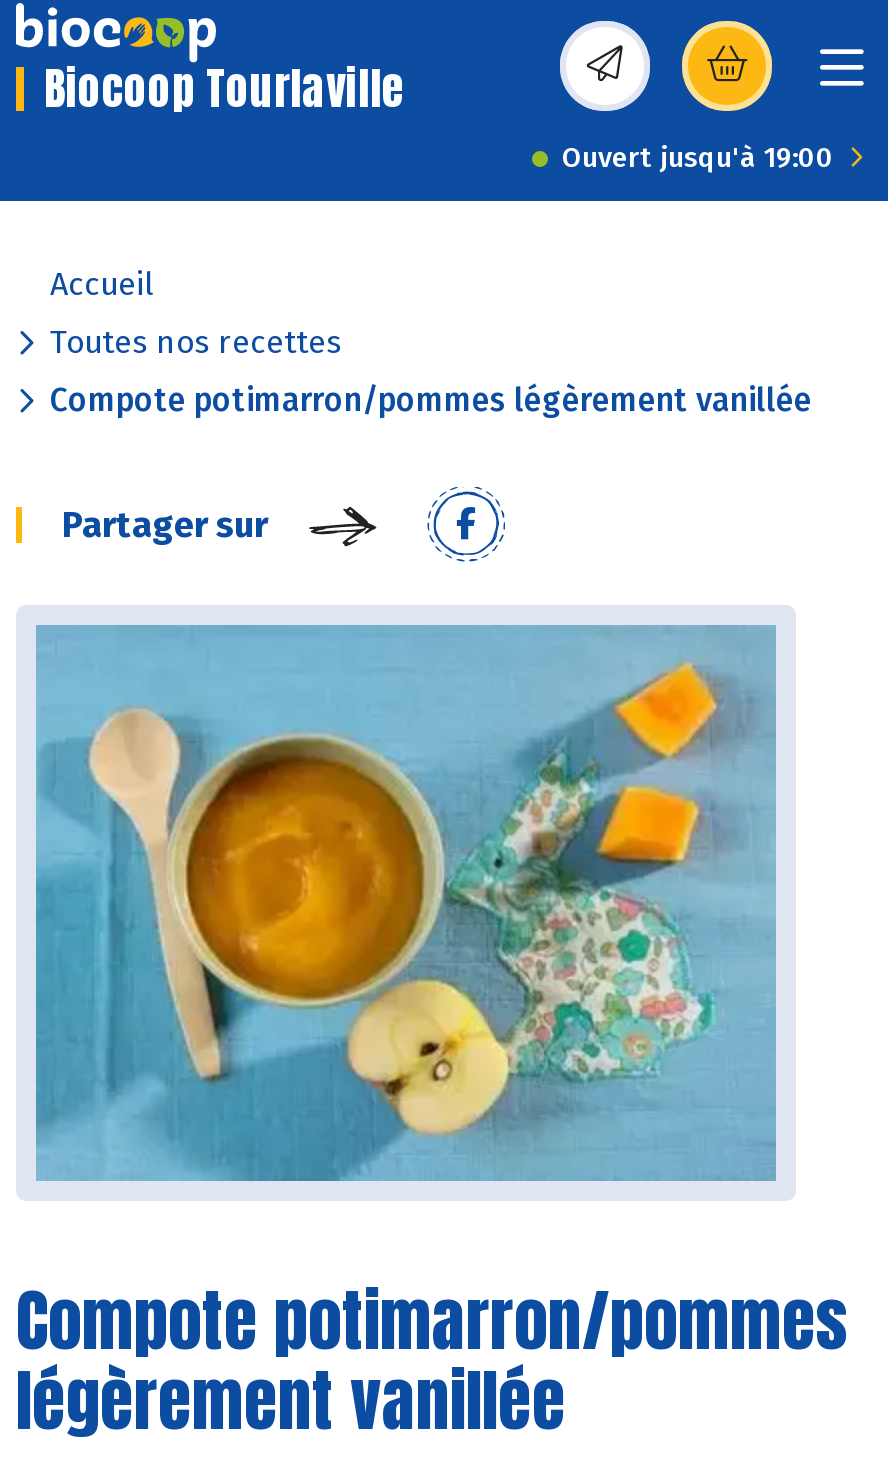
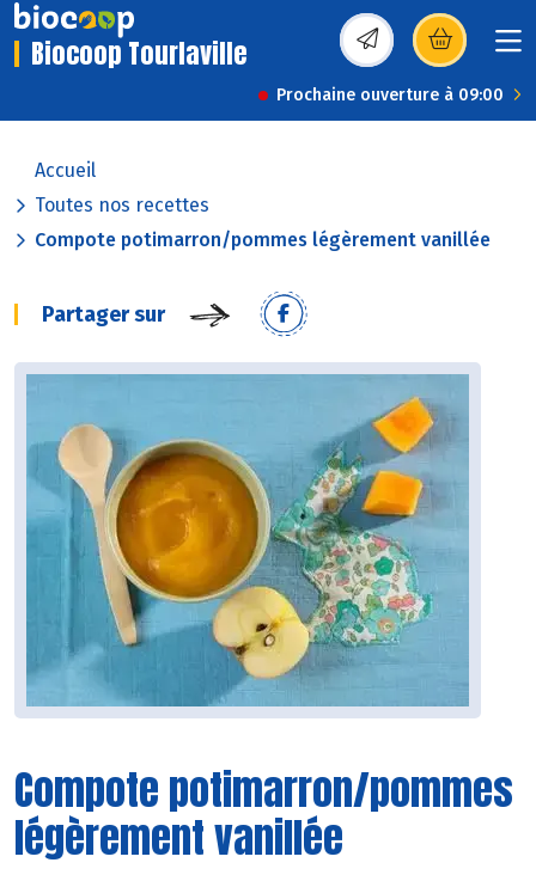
[562,141,834,175] Ouvert jusqu'à 19:00 -> [276,85,504,105] Prochaine ouverture à 09:00

